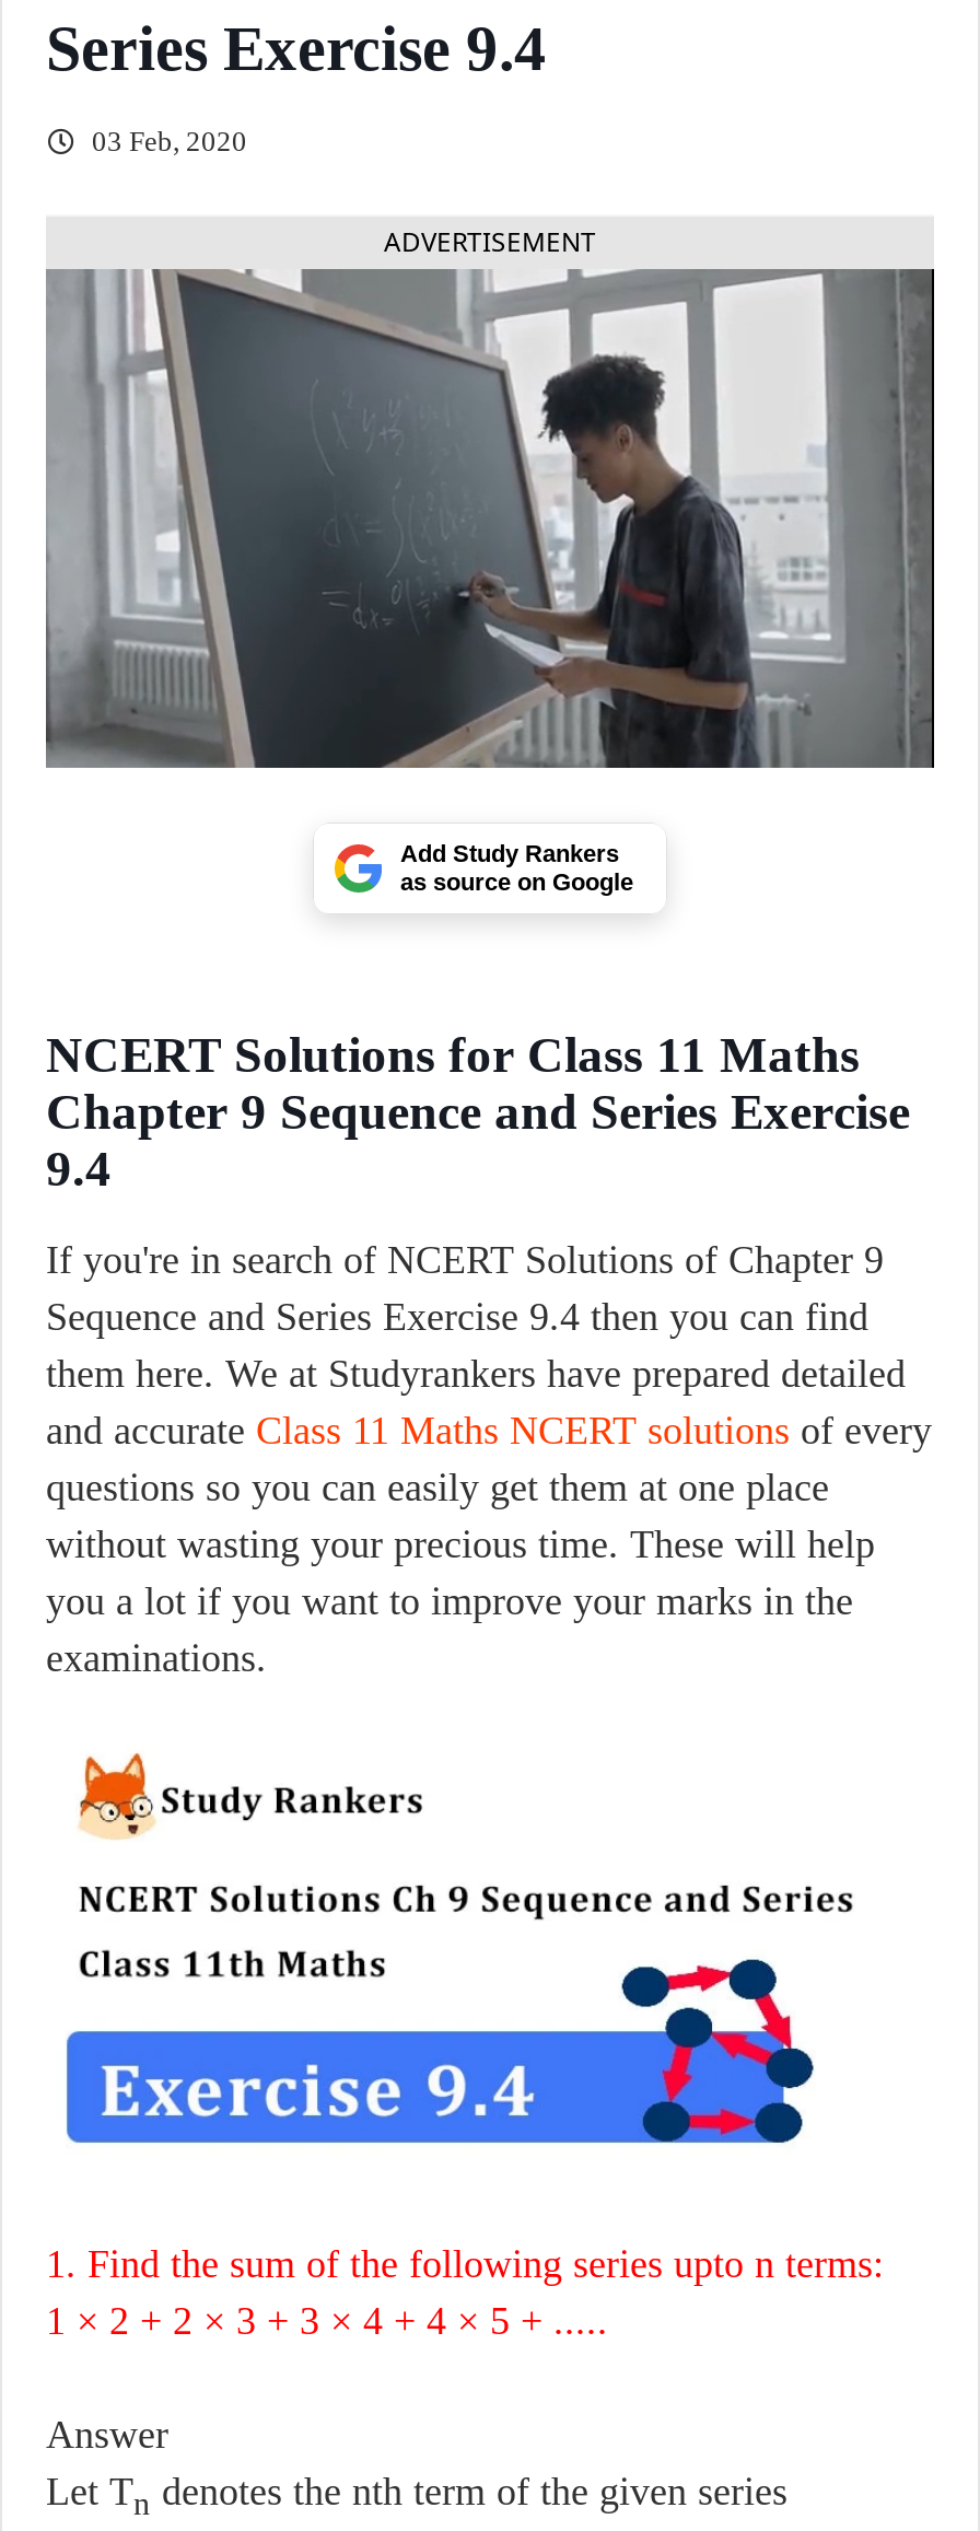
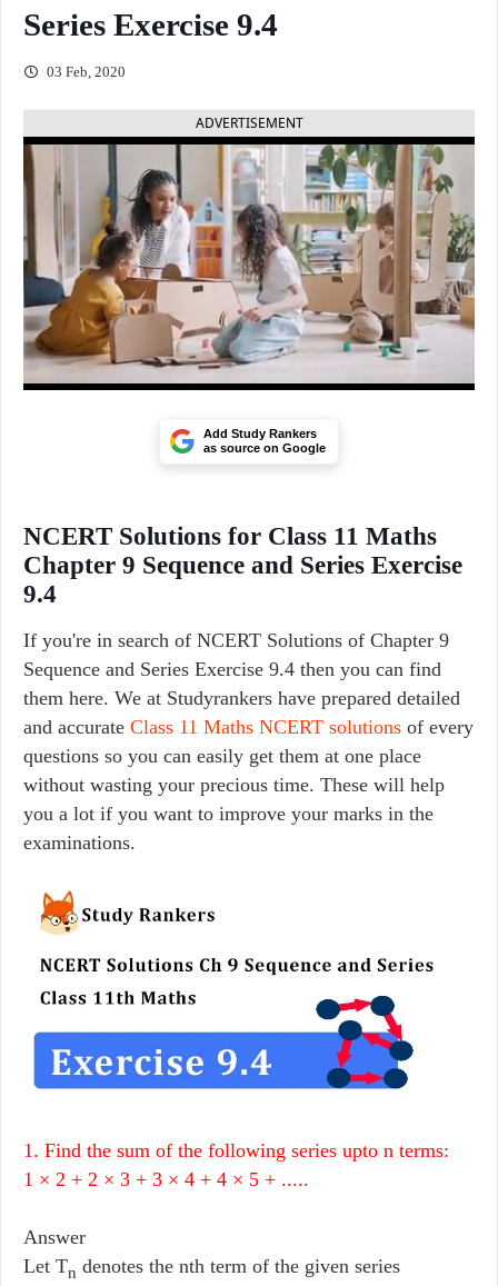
[46,267,936,770] [image] -> [23,136,476,391] [image]

